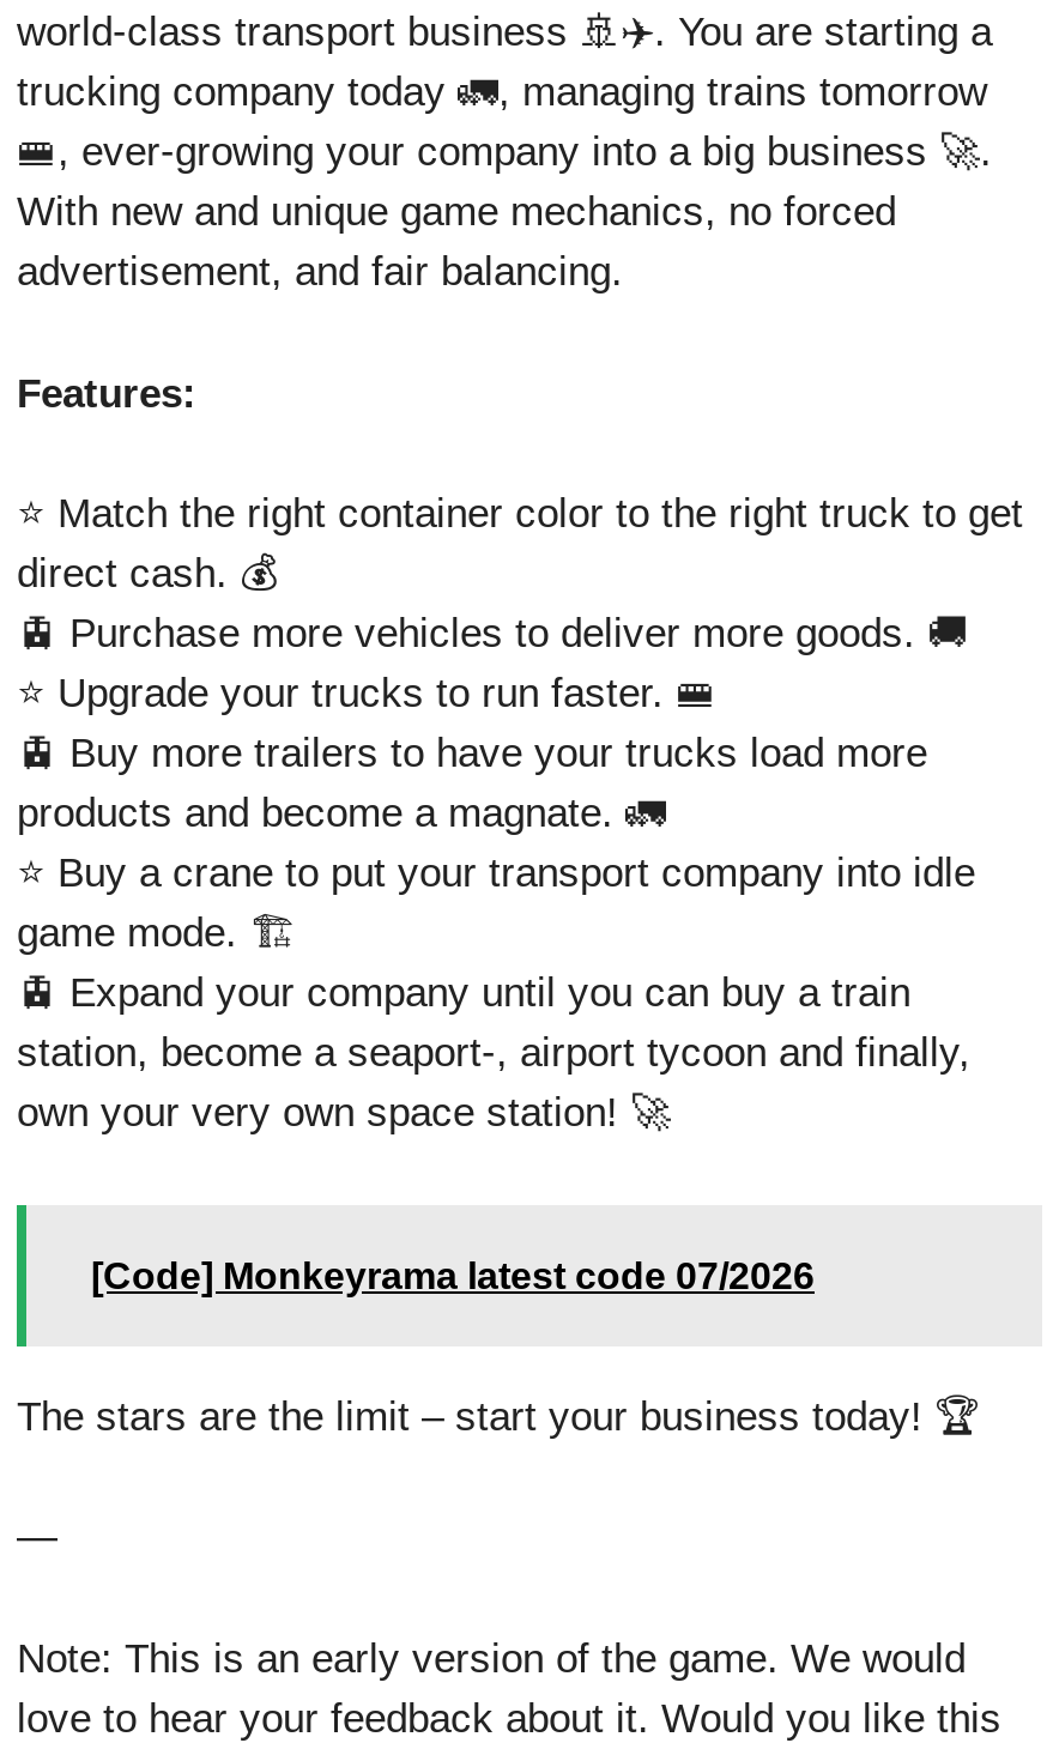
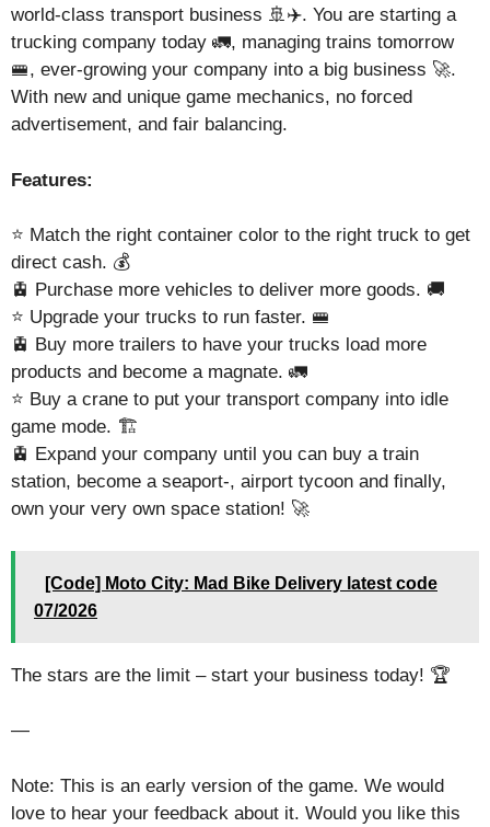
[91,1254,815,1295] [Code] Monkeyrama latest code 07/2026 -> [34,573,437,619] [Code] Moto City: Mad Bike Delivery latest code | 07/2026

